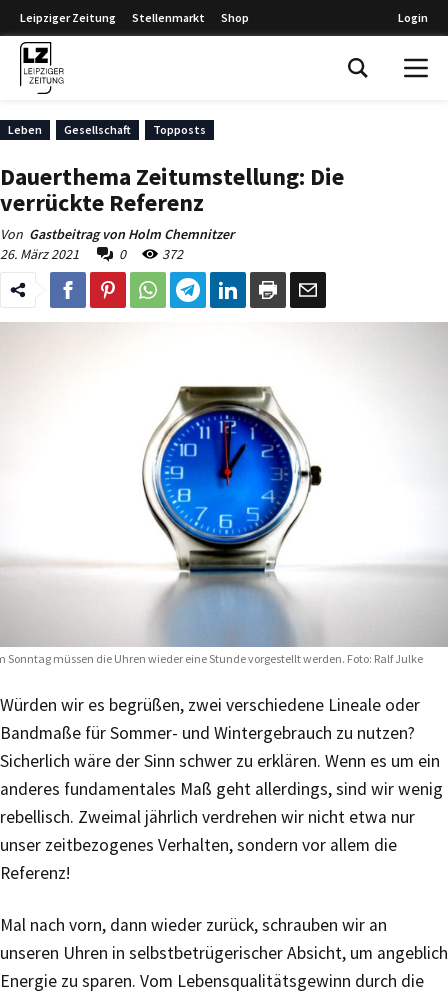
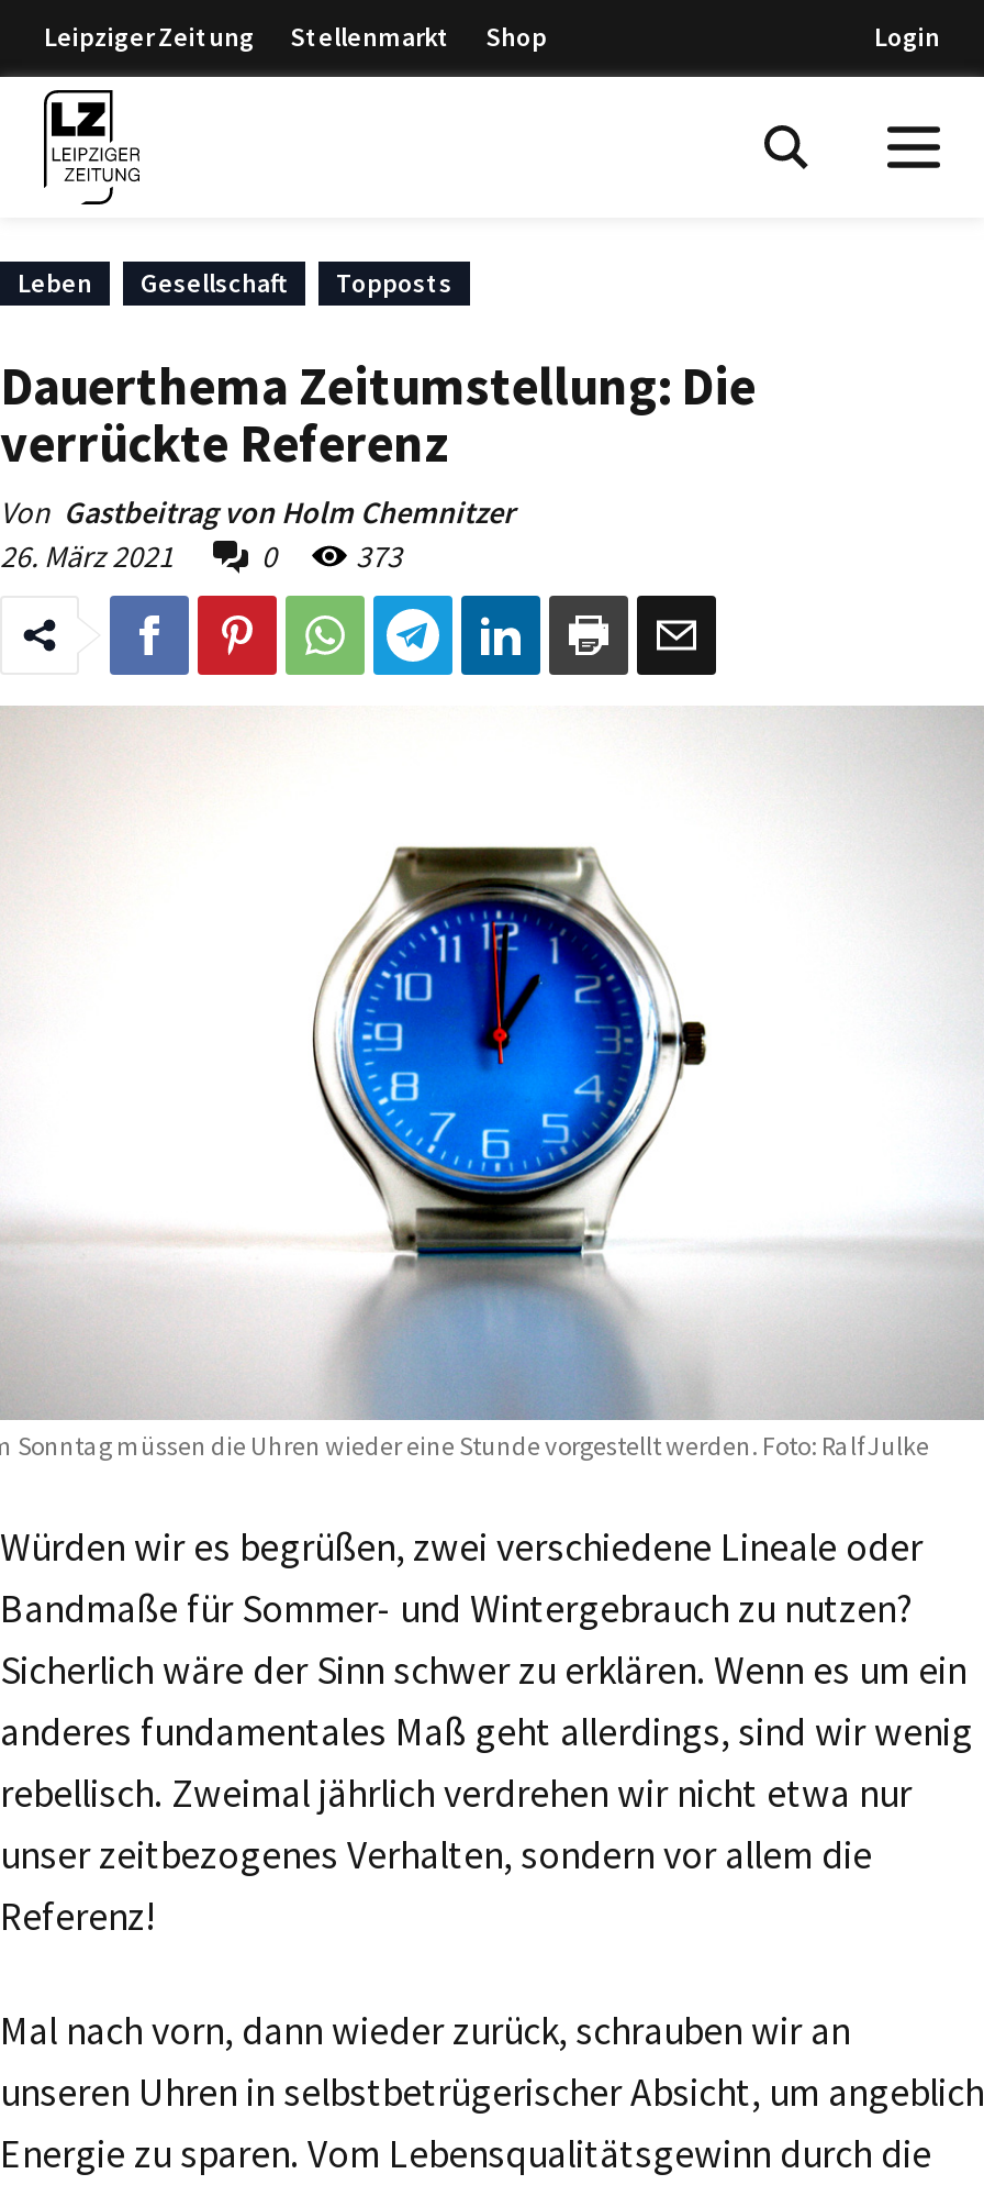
[119,245,183,263] 0 372 -> [261,536,402,576] 0 373

